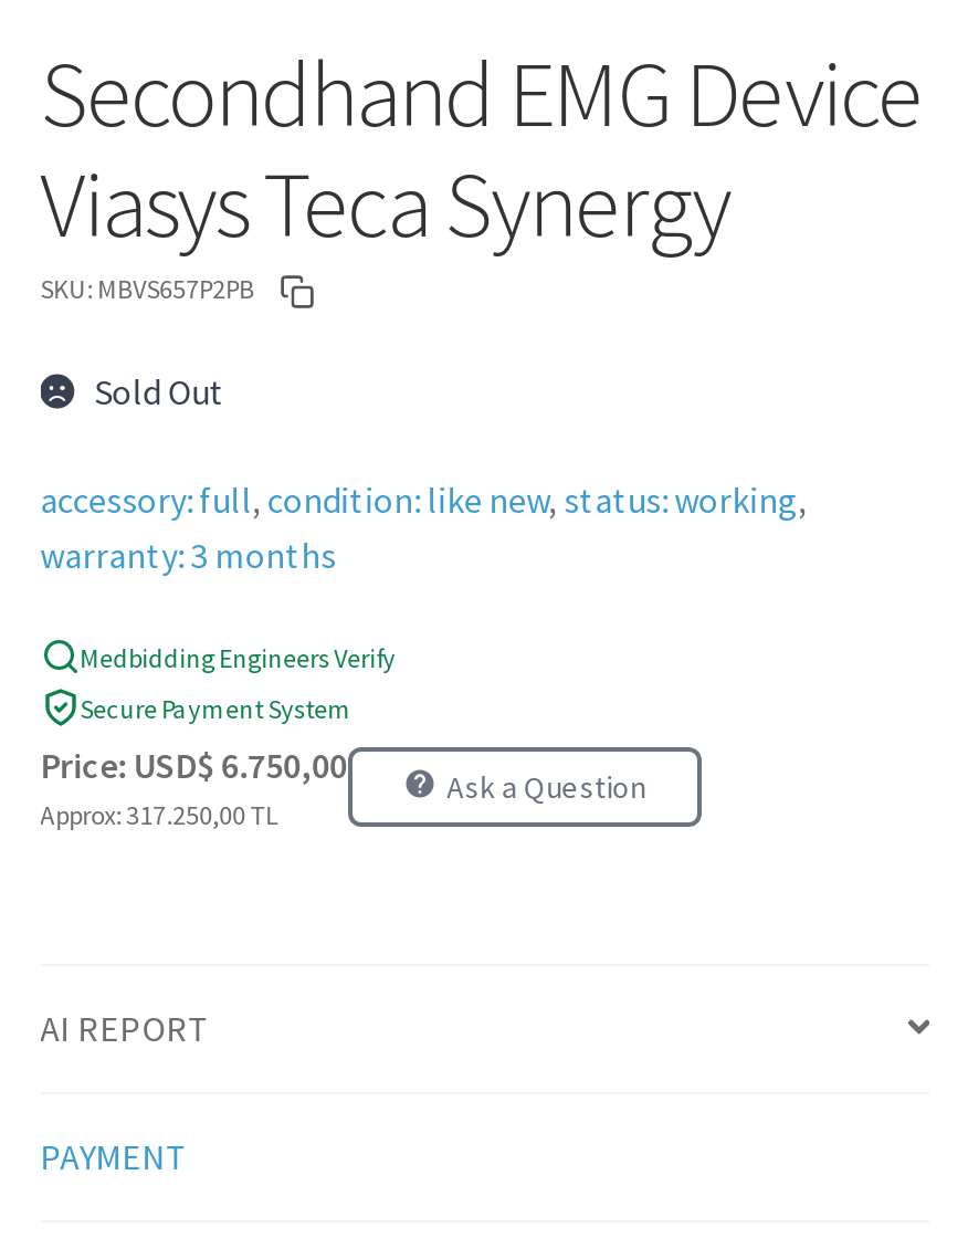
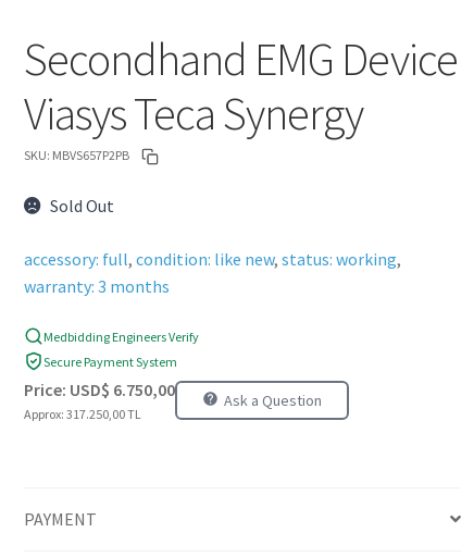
[40,1005,210,1049] AI REPORT -> none

